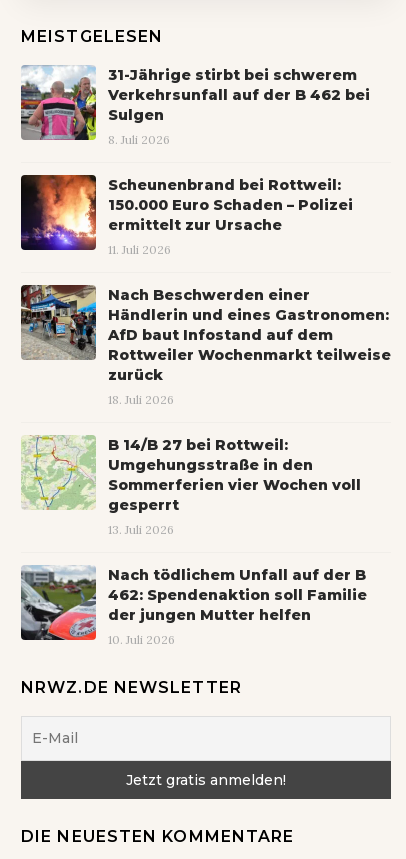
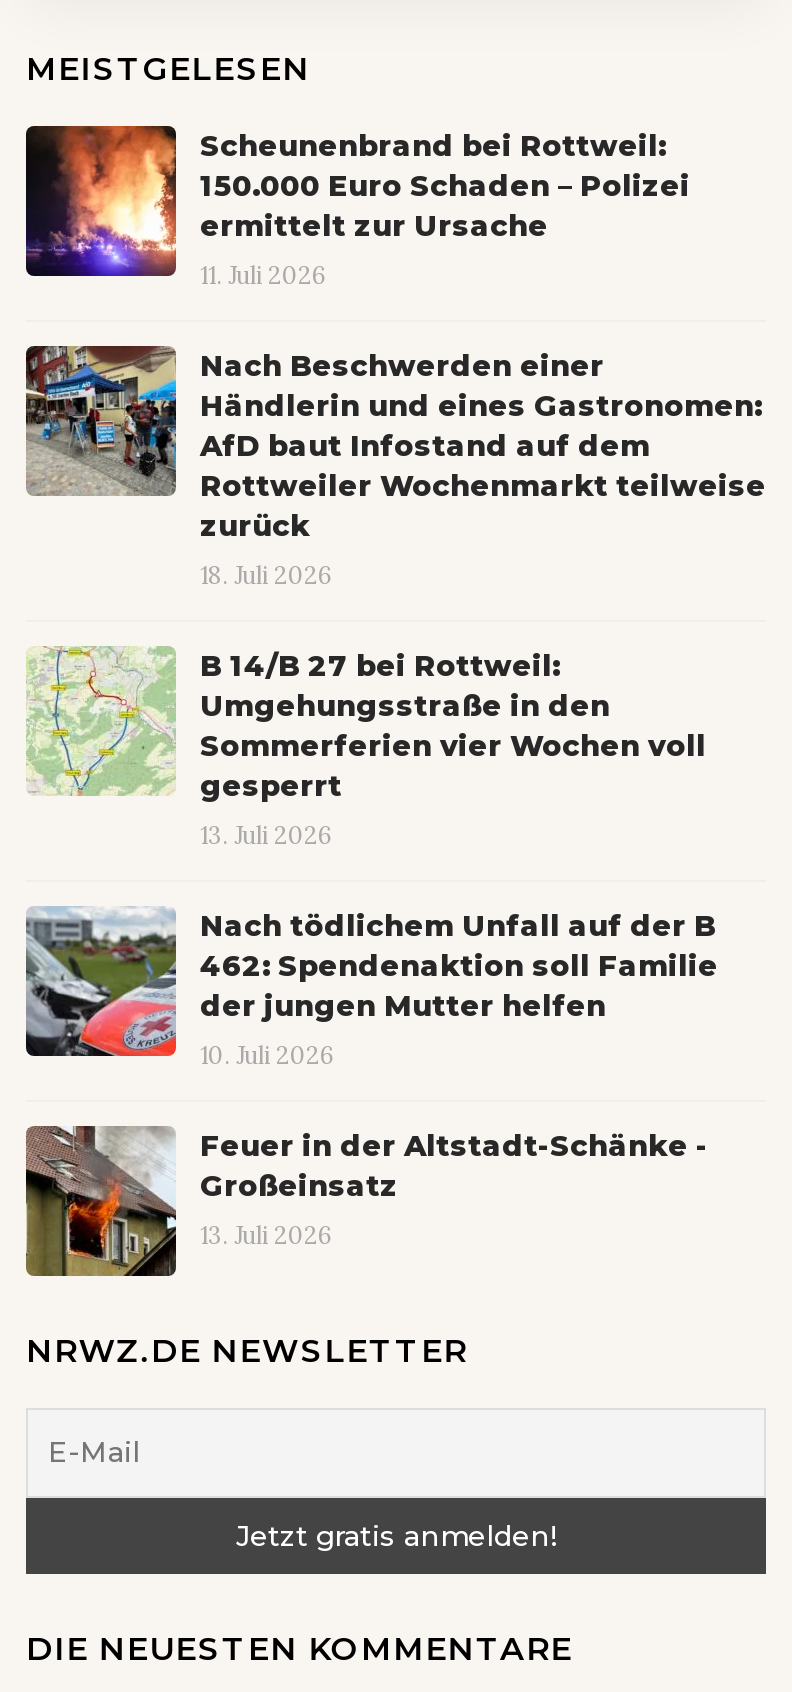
[20,65,370,147] [image] | 31-Jährige stirbt bei schwerem | Verkehrsunfall auf der B 462 bei | Sulgen | 8. Juli 2026 -> none
moved [20,173,391,647] -> [24,122,766,1071]: [image] | Scheunenbrand bei Rottweil: | 150.000 Euro Schaden – Polizei | ... | der jungen Mutter helfen | 10. Juli 2026
none -> [24,1124,708,1278] [image] | Feuer in der Altstadt-Schänke - | Großeinsatz | 13. Juli 2026

